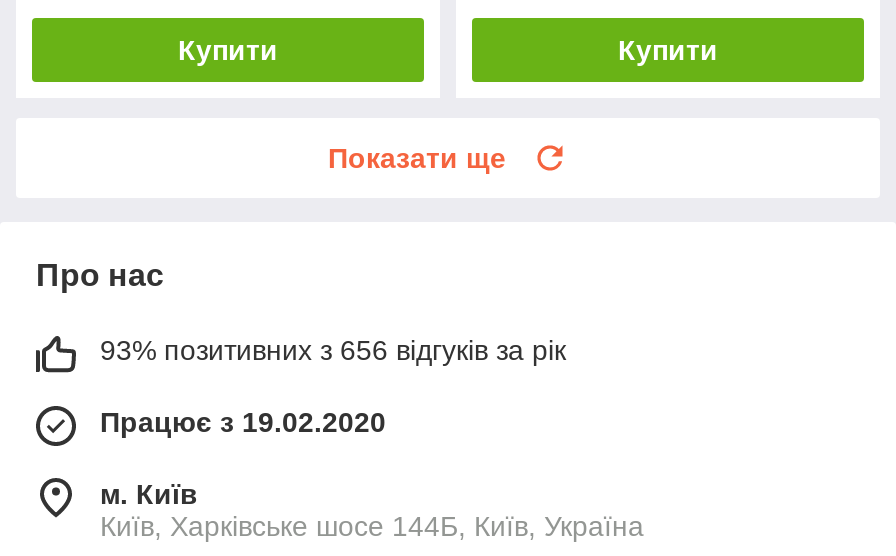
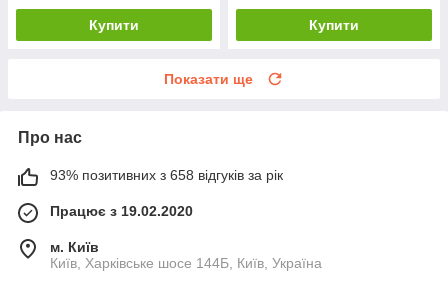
[100,334,566,366] 93% позитивних з 656 відгуків за рік -> [50,167,283,183] 93% позитивних з 658 відгуків за рік

